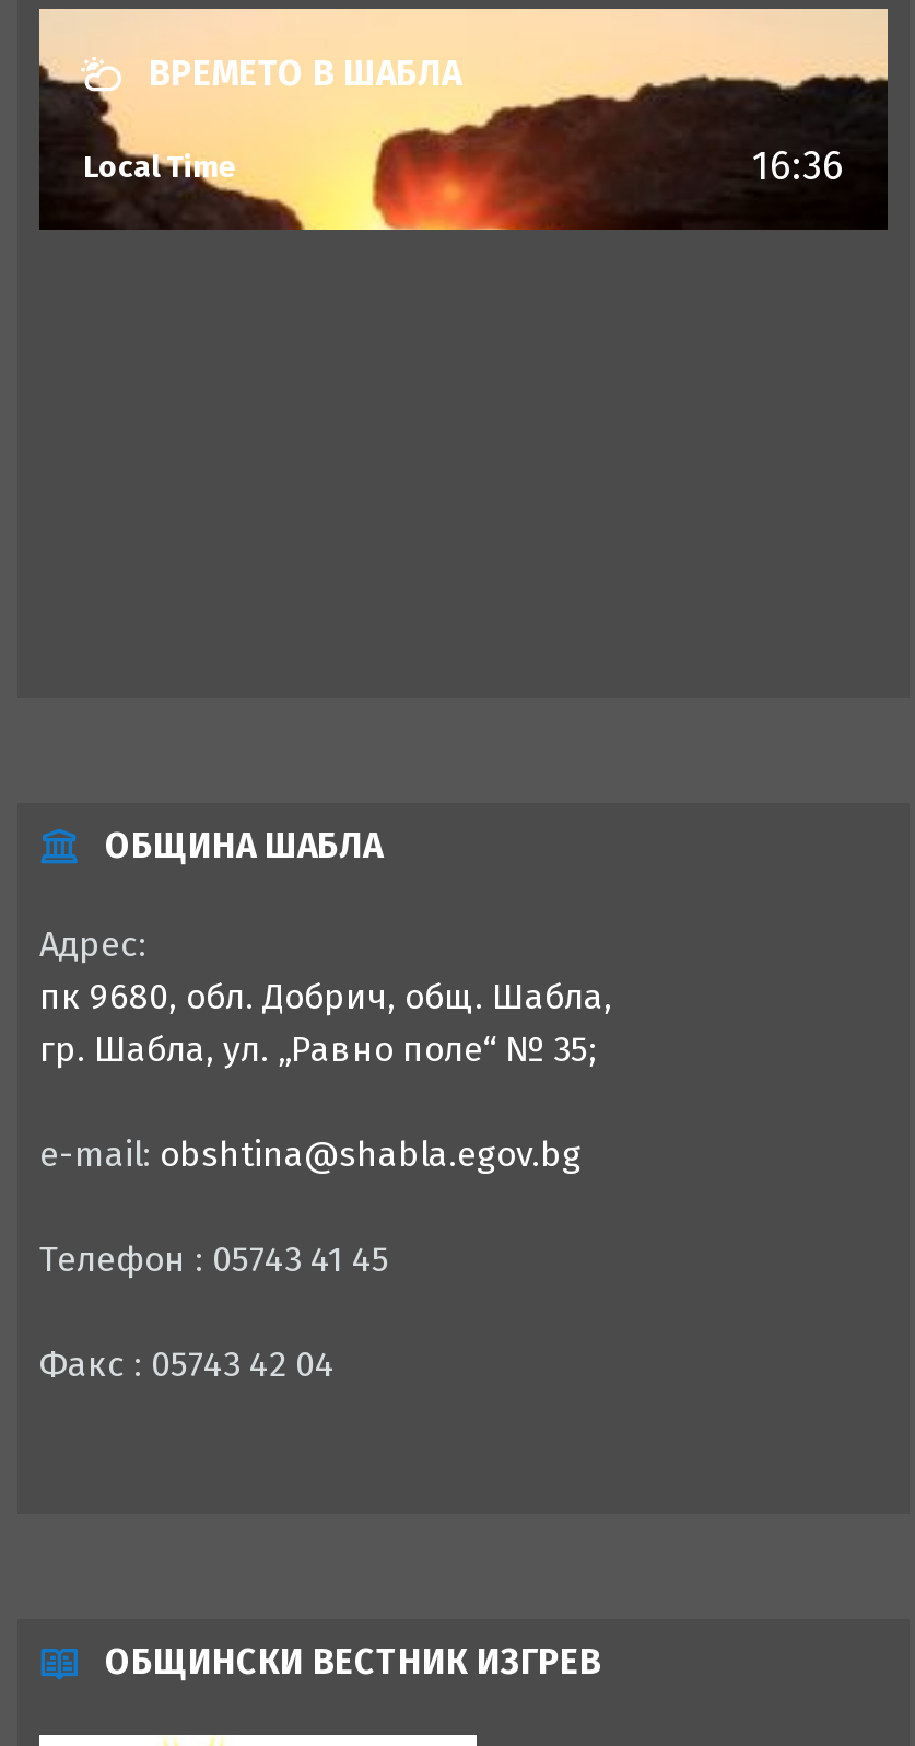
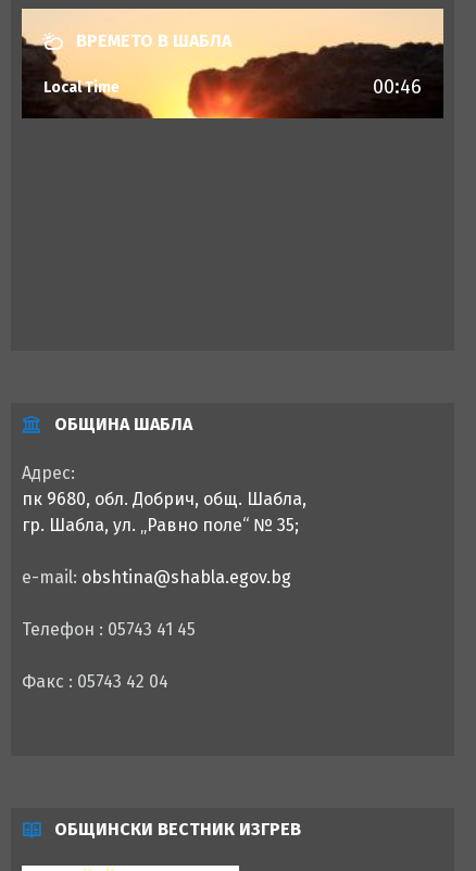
[752,141,844,189] 16:36 -> [373,74,422,98] 00:46

